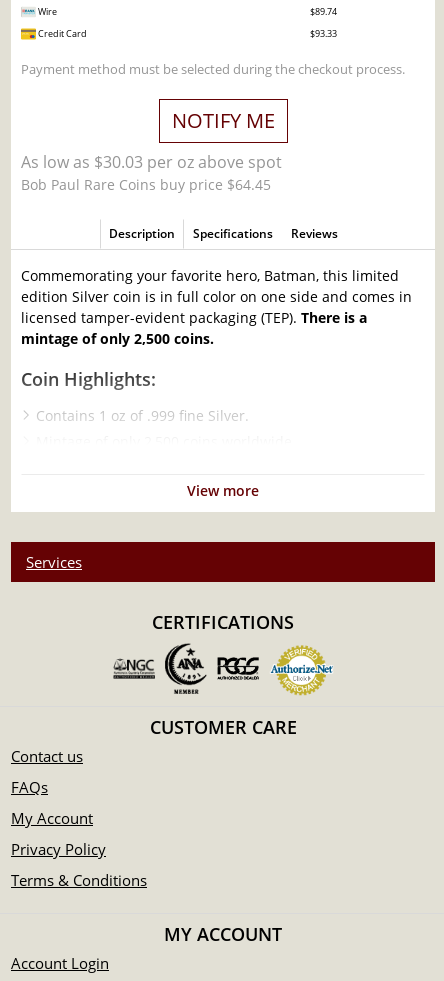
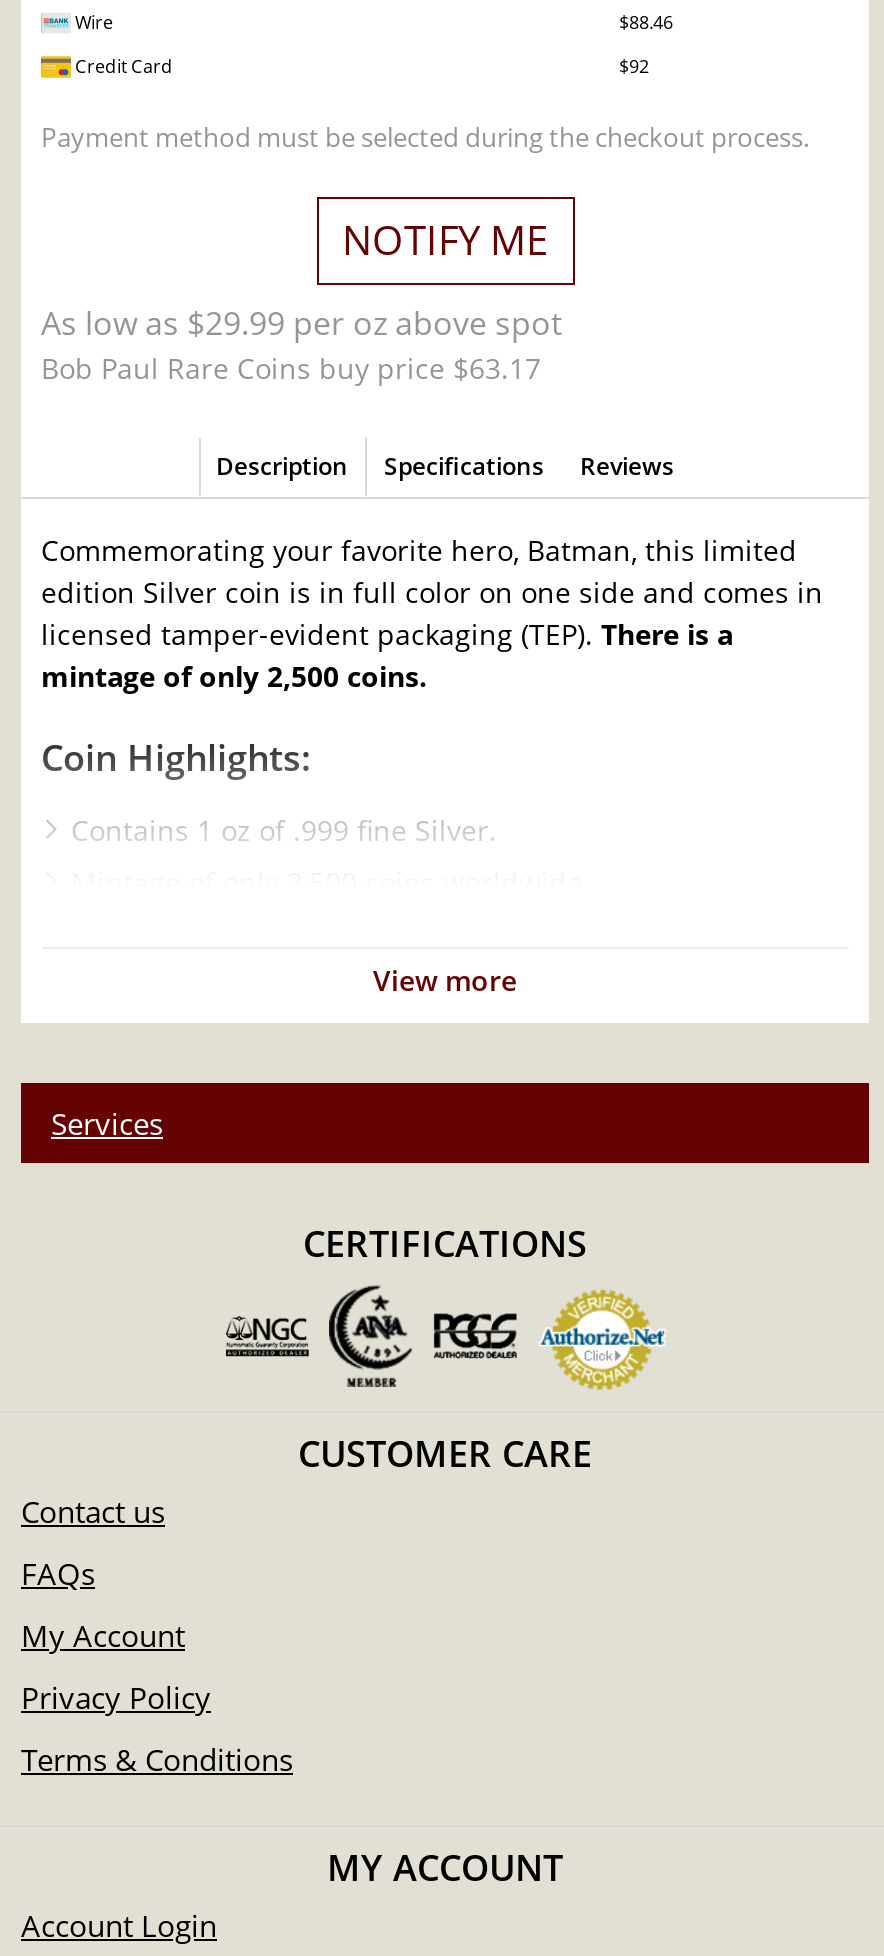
[310,5,337,18] $89.74 -> [619,9,673,35] $88.46
[310,27,337,40] $93.33 -> [619,53,649,79] $92
[21,151,282,173] As low as $30.03 per oz above spot -> [41,301,563,345] As low as $29.99 per oz above spot
[21,175,271,194] Bob Paul Rare Coins buy price $64.45 -> [41,349,541,387] Bob Paul Rare Coins buy price $63.17

